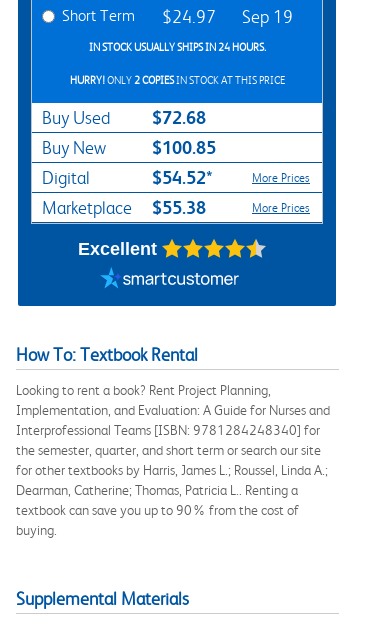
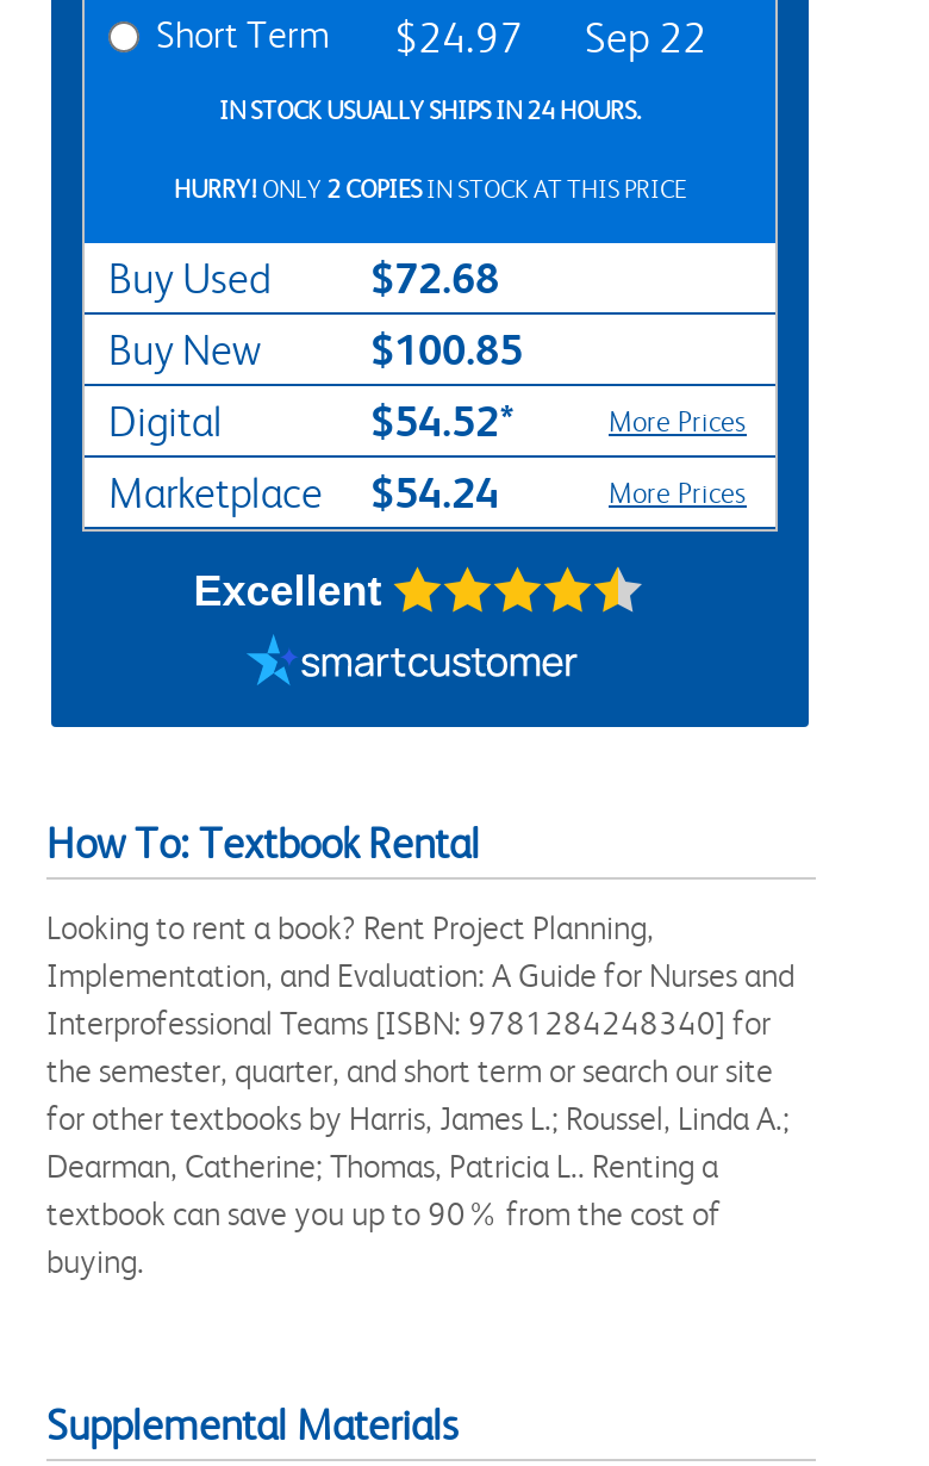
[62,6,293,27] Short Term $24.97 Sep 19 -> [156,11,706,62] Short Term $24.97 Sep 22
[42,197,206,218] Marketplace $55.38 -> [108,467,499,517] Marketplace $54.24

